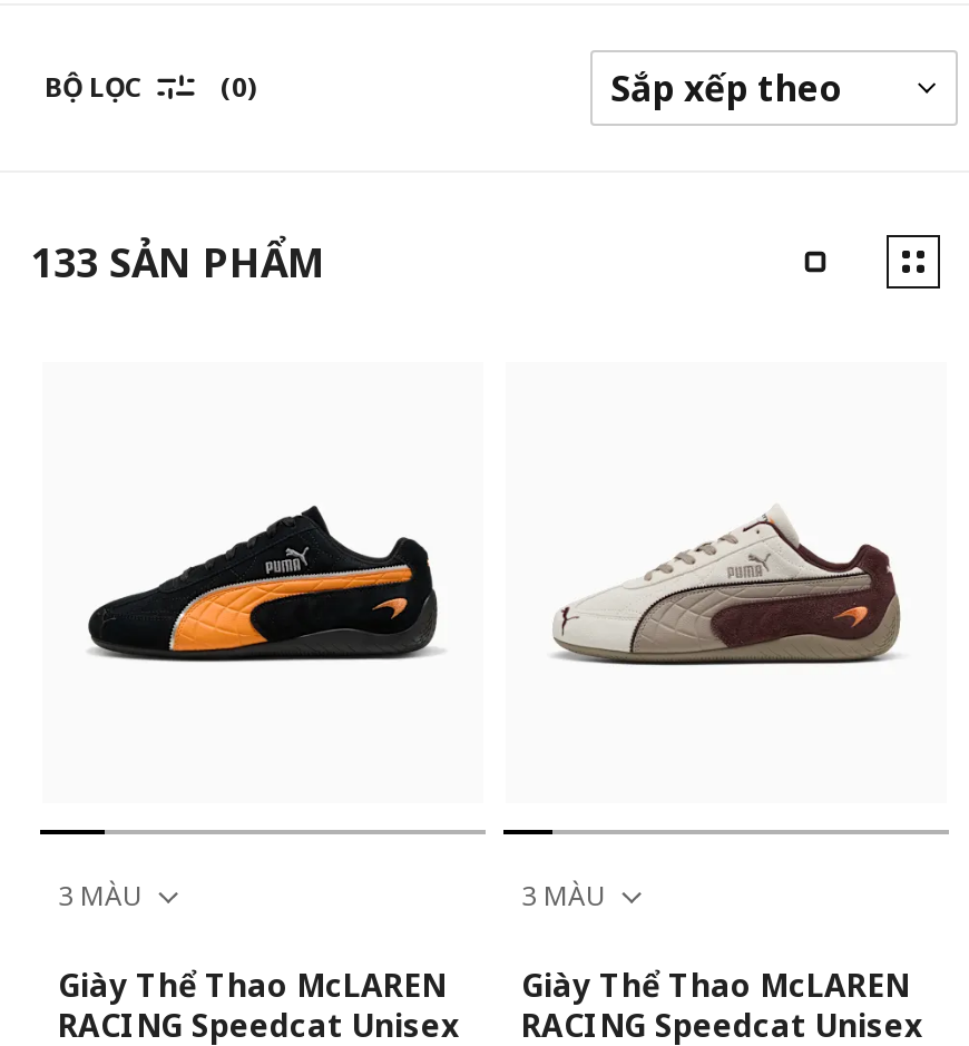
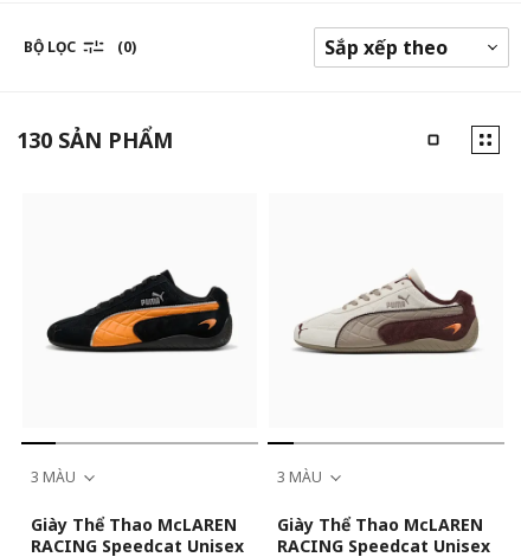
[31,235,325,289] 133 SẢN PHẨM -> [17,126,173,154] 130 SẢN PHẨM

